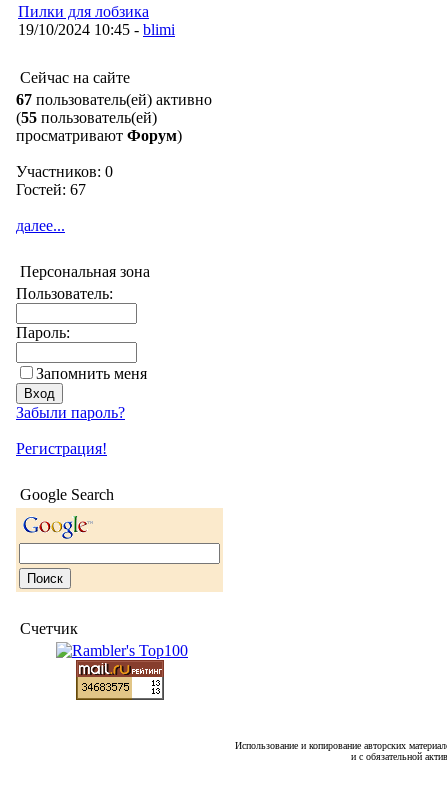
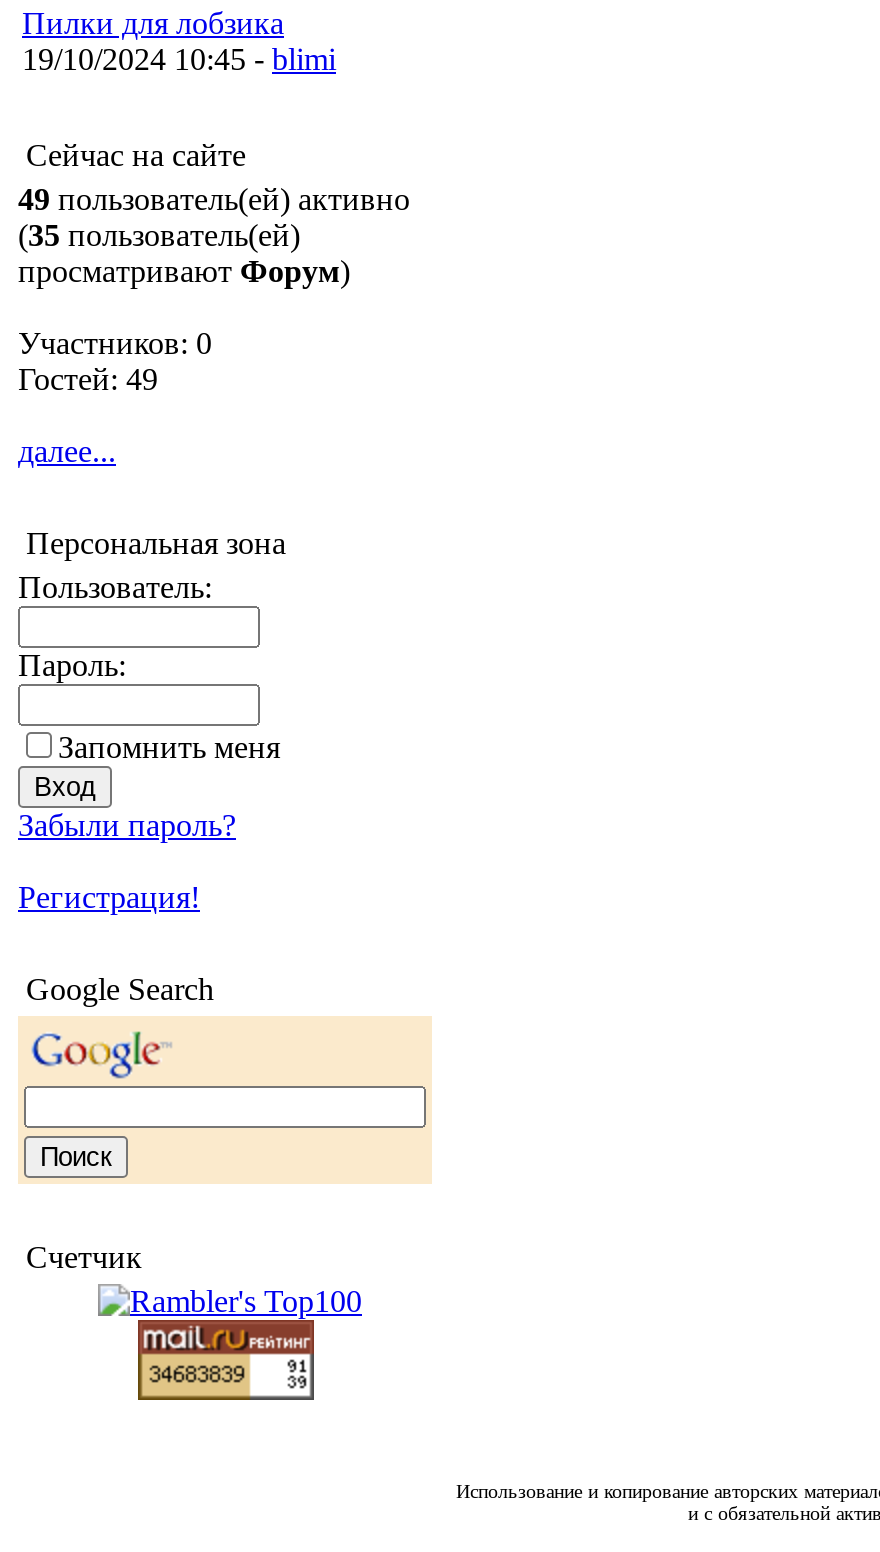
[16,91,212,108] 67 пользователь(ей) активно -> [18,182,410,216] 49 пользователь(ей) активно
[16,109,157,126] (55 пользователь(ей) -> [18,218,300,252] (35 пользователь(ей)
[16,181,86,198] Гостей: 67 -> [18,362,158,396] Гостей: 49

